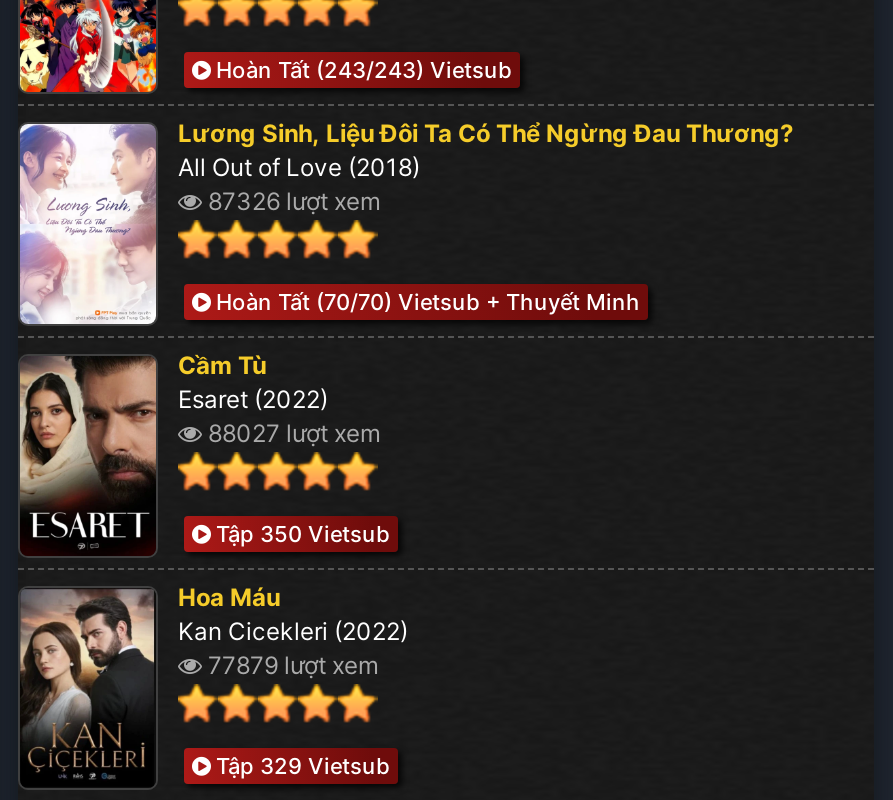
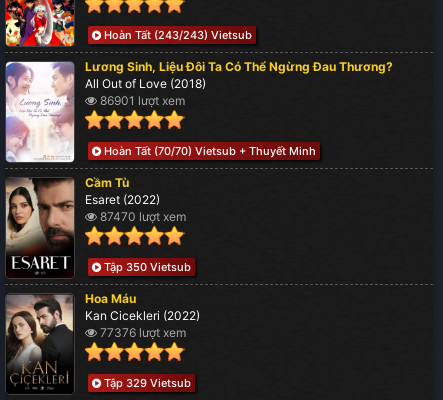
[202,185,380,215] 87326 lượt xem -> [97,93,185,108] 86901 lượt xem
[202,417,380,447] 88027 lượt xem -> [97,209,186,224] 87470 lượt xem
[202,649,378,679] 77879 lượt xem -> [97,325,186,340] 77376 lượt xem

